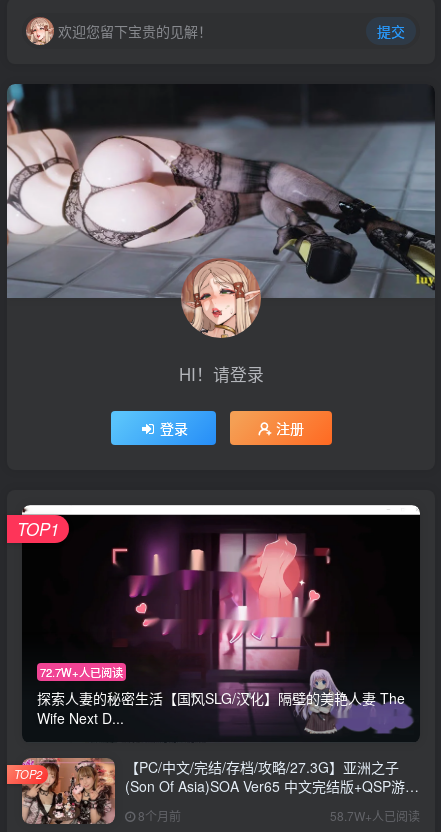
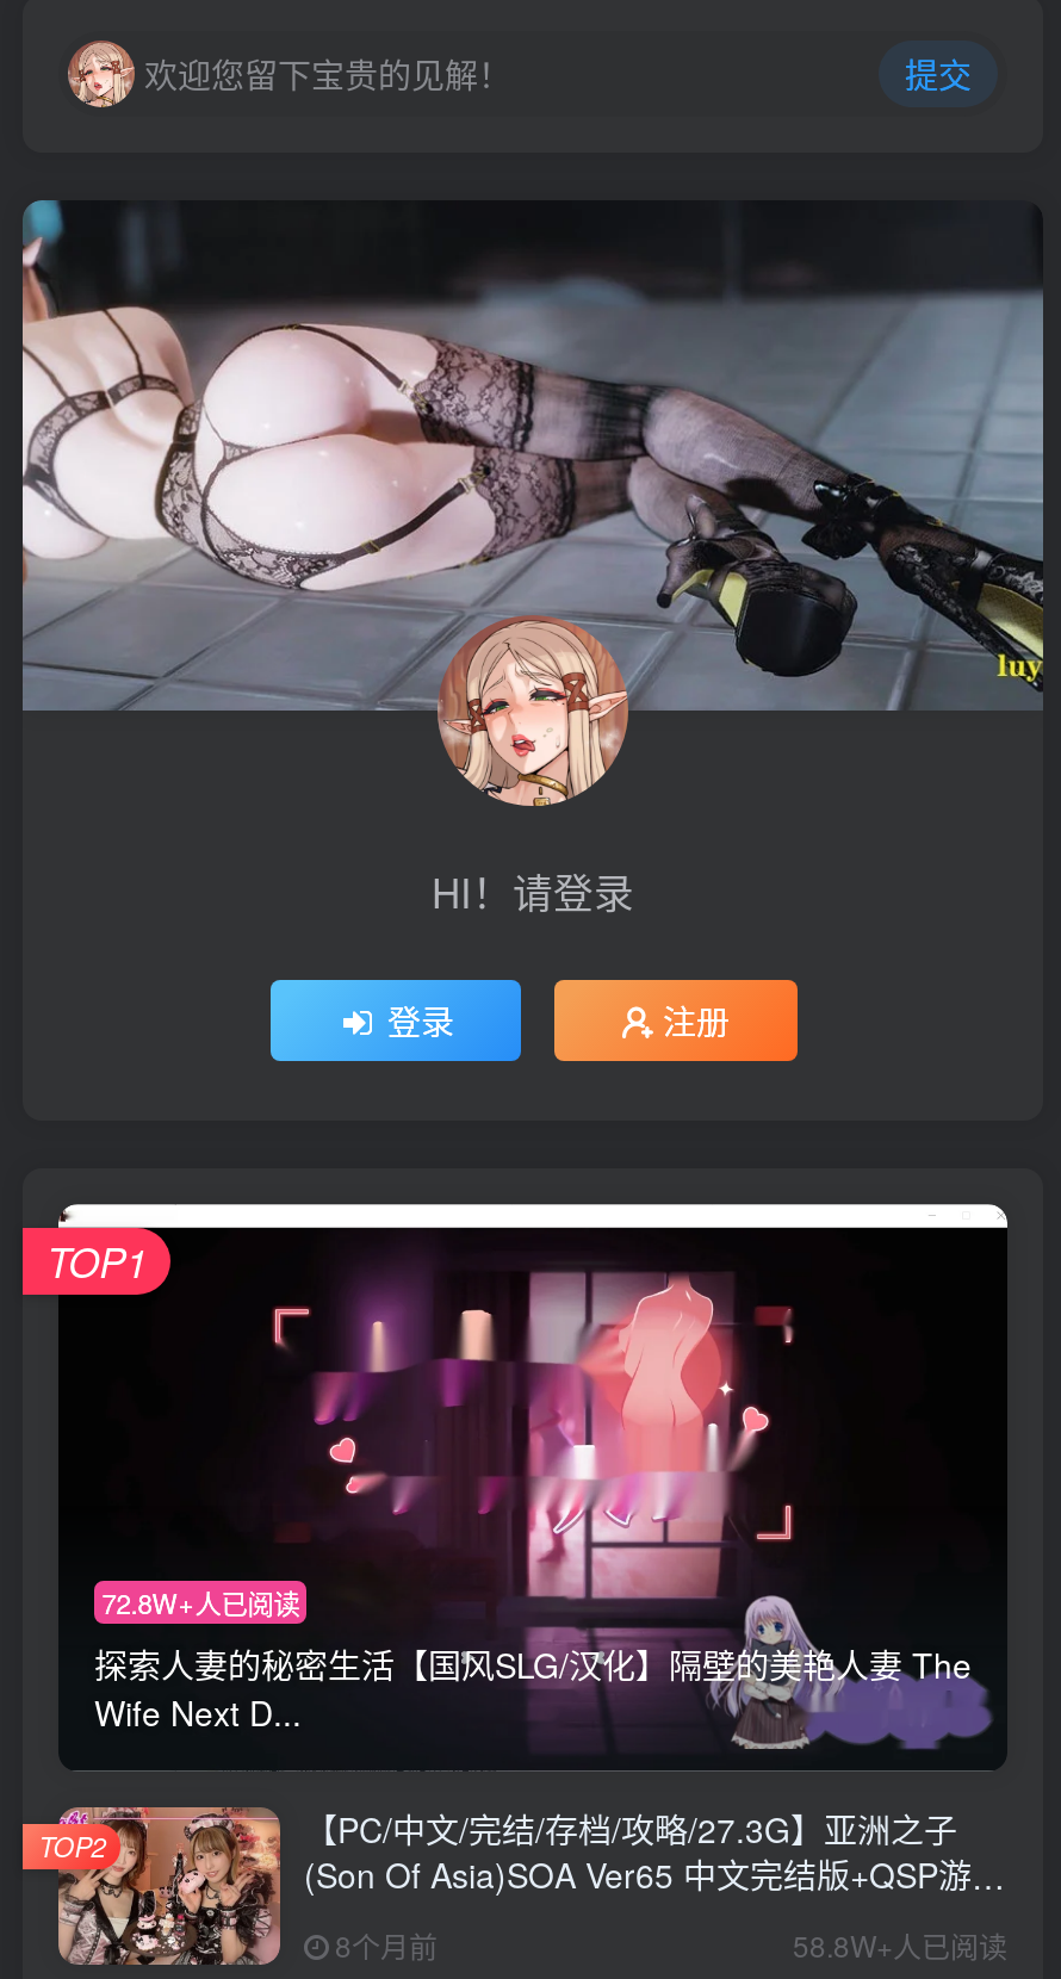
[40,664,123,680] 72.7W+人已阅读 -> [102,1584,300,1622] 72.8W+人已阅读
[330,806,420,823] 58.7W+人已阅读 -> [793,1923,1007,1964] 58.8W+人已阅读

